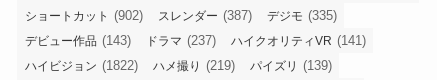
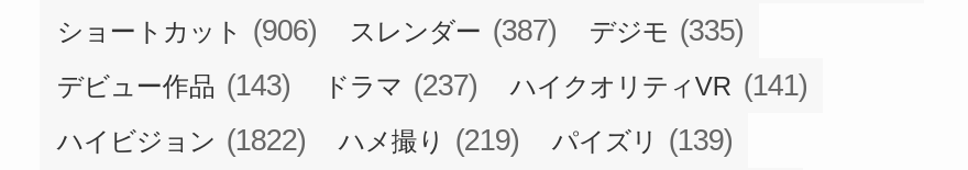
[25,8,143,23] ショートカット(902) -> [57,14,317,47] ショートカット(906)

